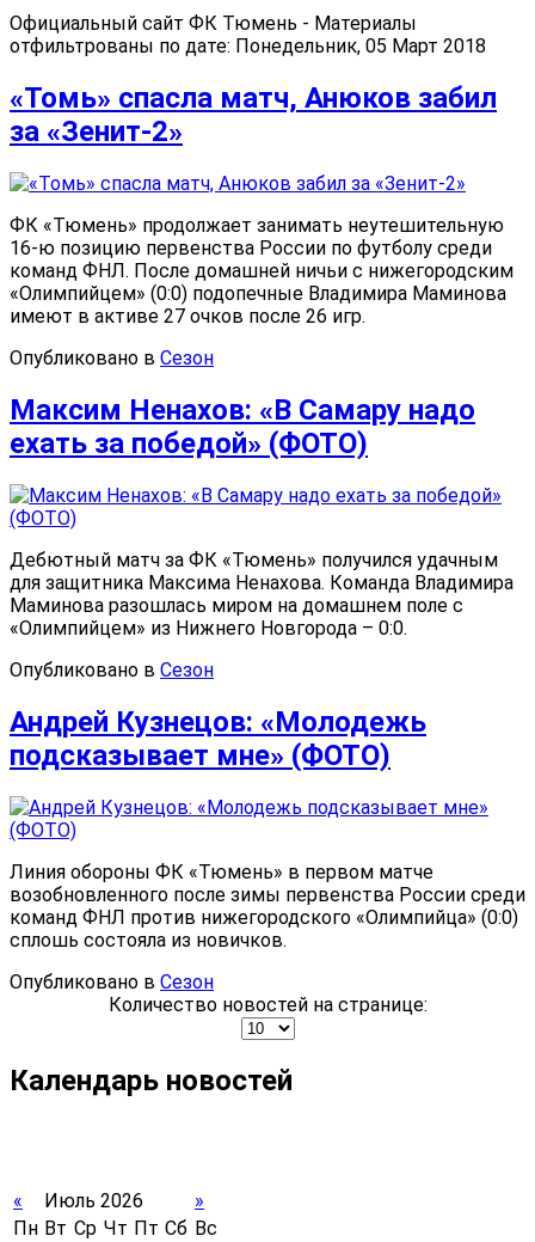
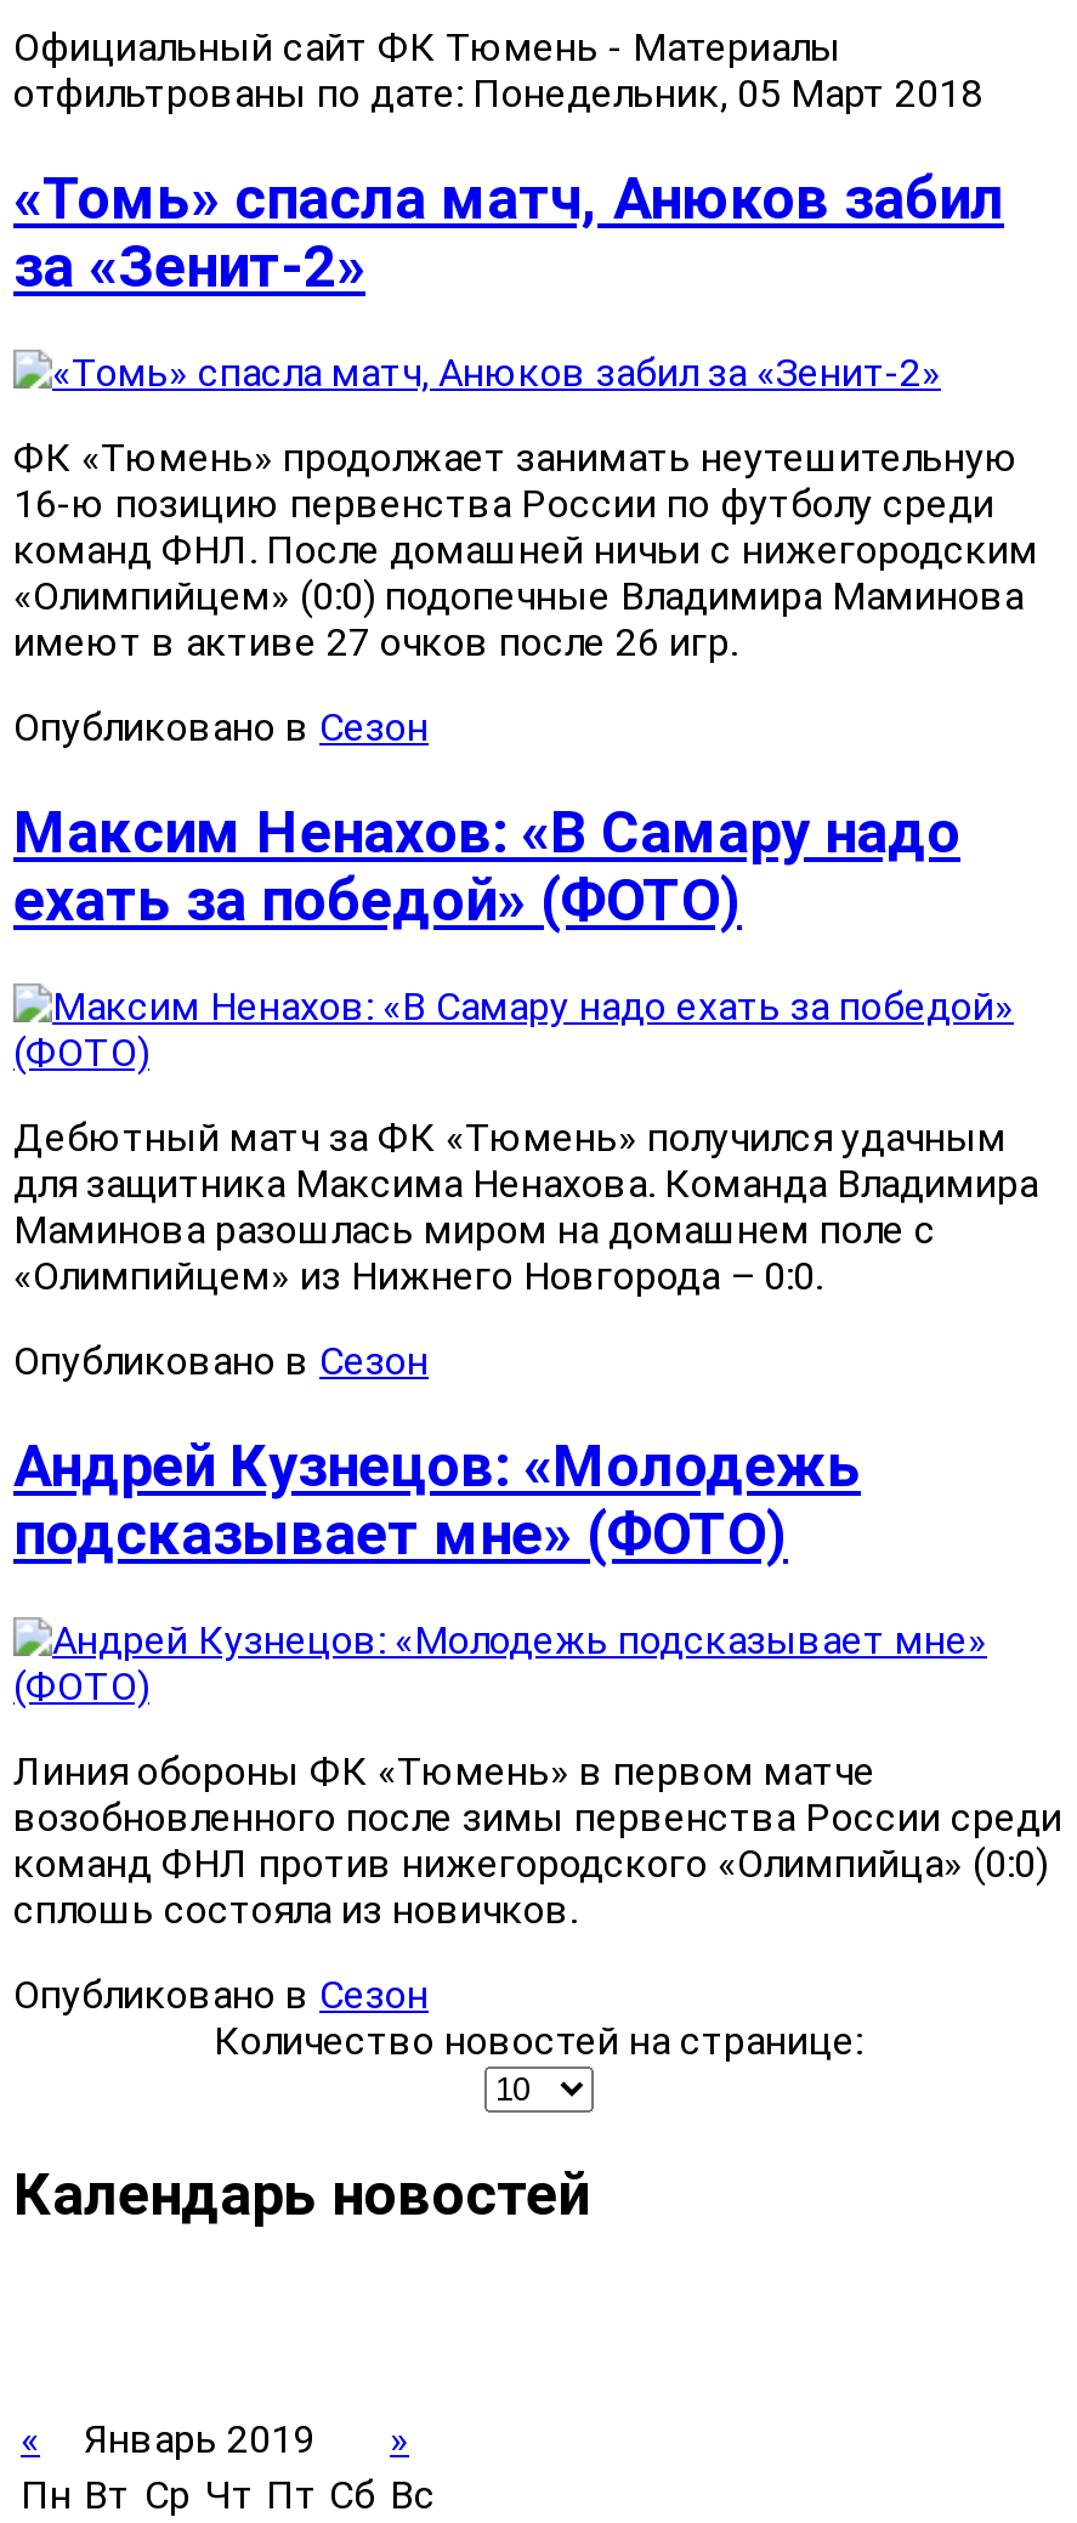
[44,1189,143,1212] Июль 2026 -> [84,2415,314,2462] Январь 2019

